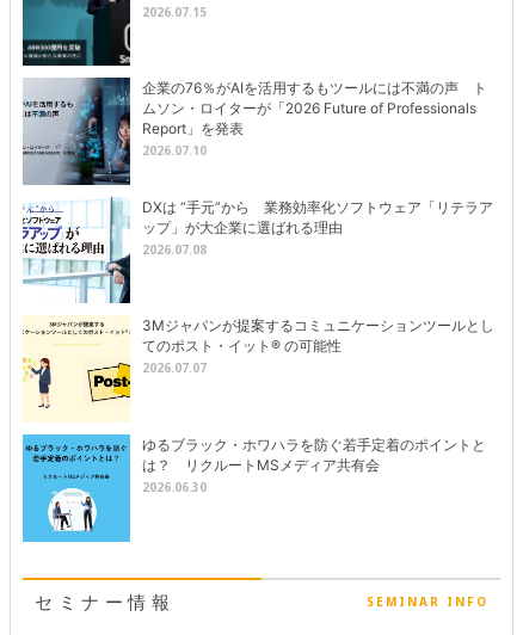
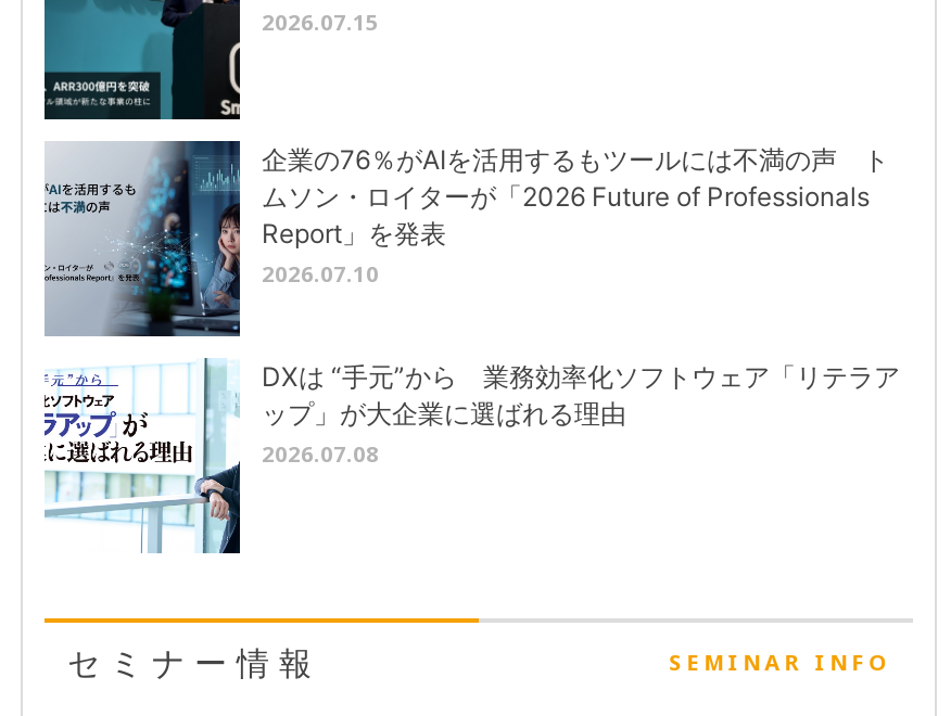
[21,316,494,421] [image] | 3Mジャパンが提案するコミュニケーションツールとし | てのポスト・イット® の可能性 | 2026.07.07 -> none
[21,433,486,543] [image] | ゆるブラック・ホワハラを防ぐ若手定着のポイントと | は？ リクルートMSメディア共有会 | 2026.06.30 -> none

